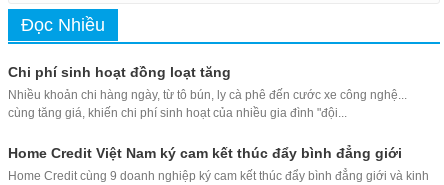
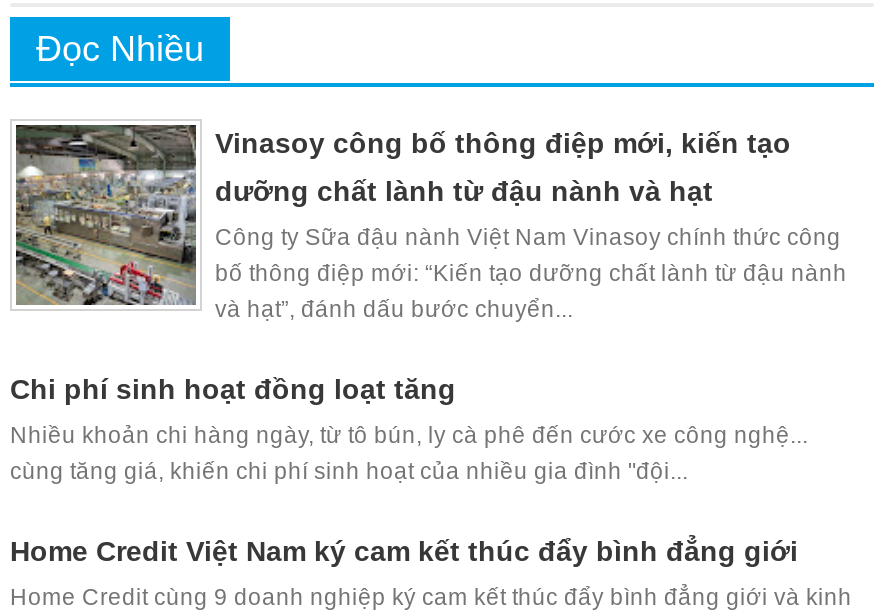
none -> [14,123,847,322] [image] | Vinasoy công bố thông điệp mới, kiến tạo | dưỡng chất lành từ đậu nành và hạt | Công ty Sữa đậu nành Việt Nam Vinasoy chính thức công | bố thông điệp mới: “Kiến tạo dưỡng chất lành từ đậu nành | và hạt”, đánh dấu bước chuyển...

